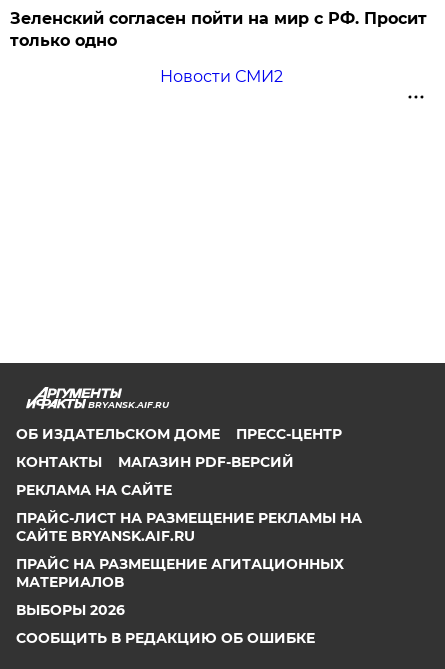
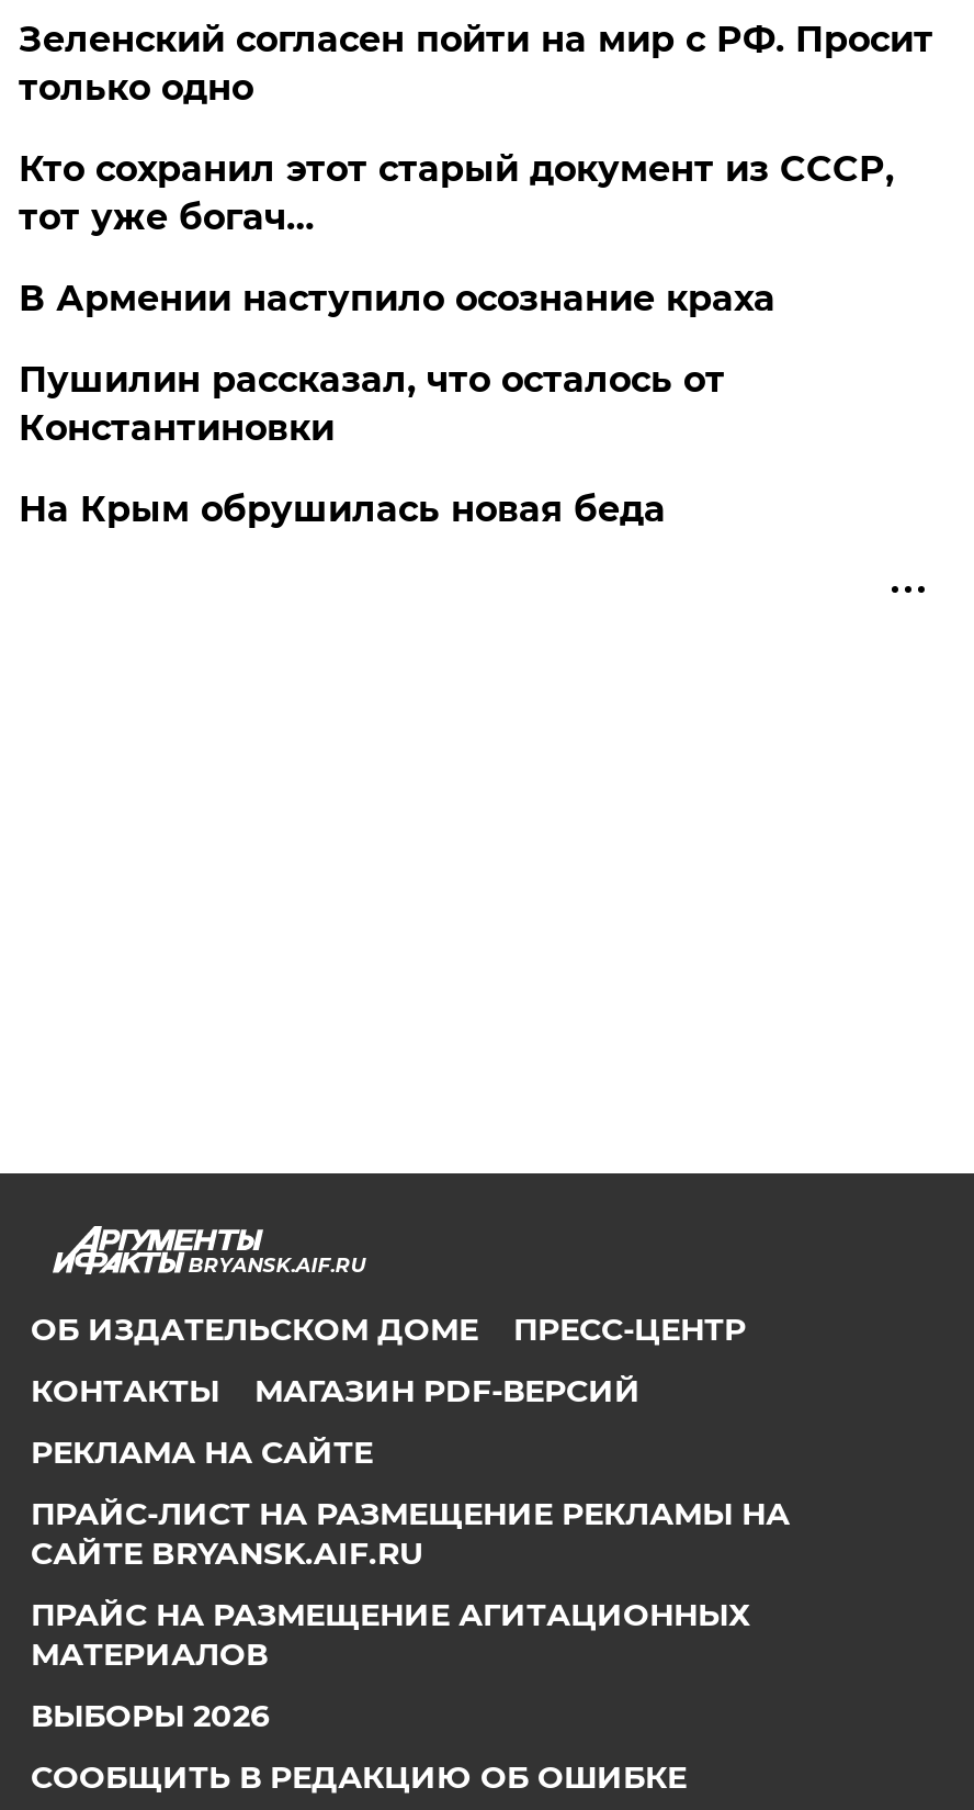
[160,67,283,86] Новости СМИ2 -> [18,148,894,530] Кто сохранил этот старый документ из СССР, | тот уже богач… | В Армении наступило осознание краха | Пушилин рассказал, что осталось от | Константиновки | На Крым обрушилась новая беда

